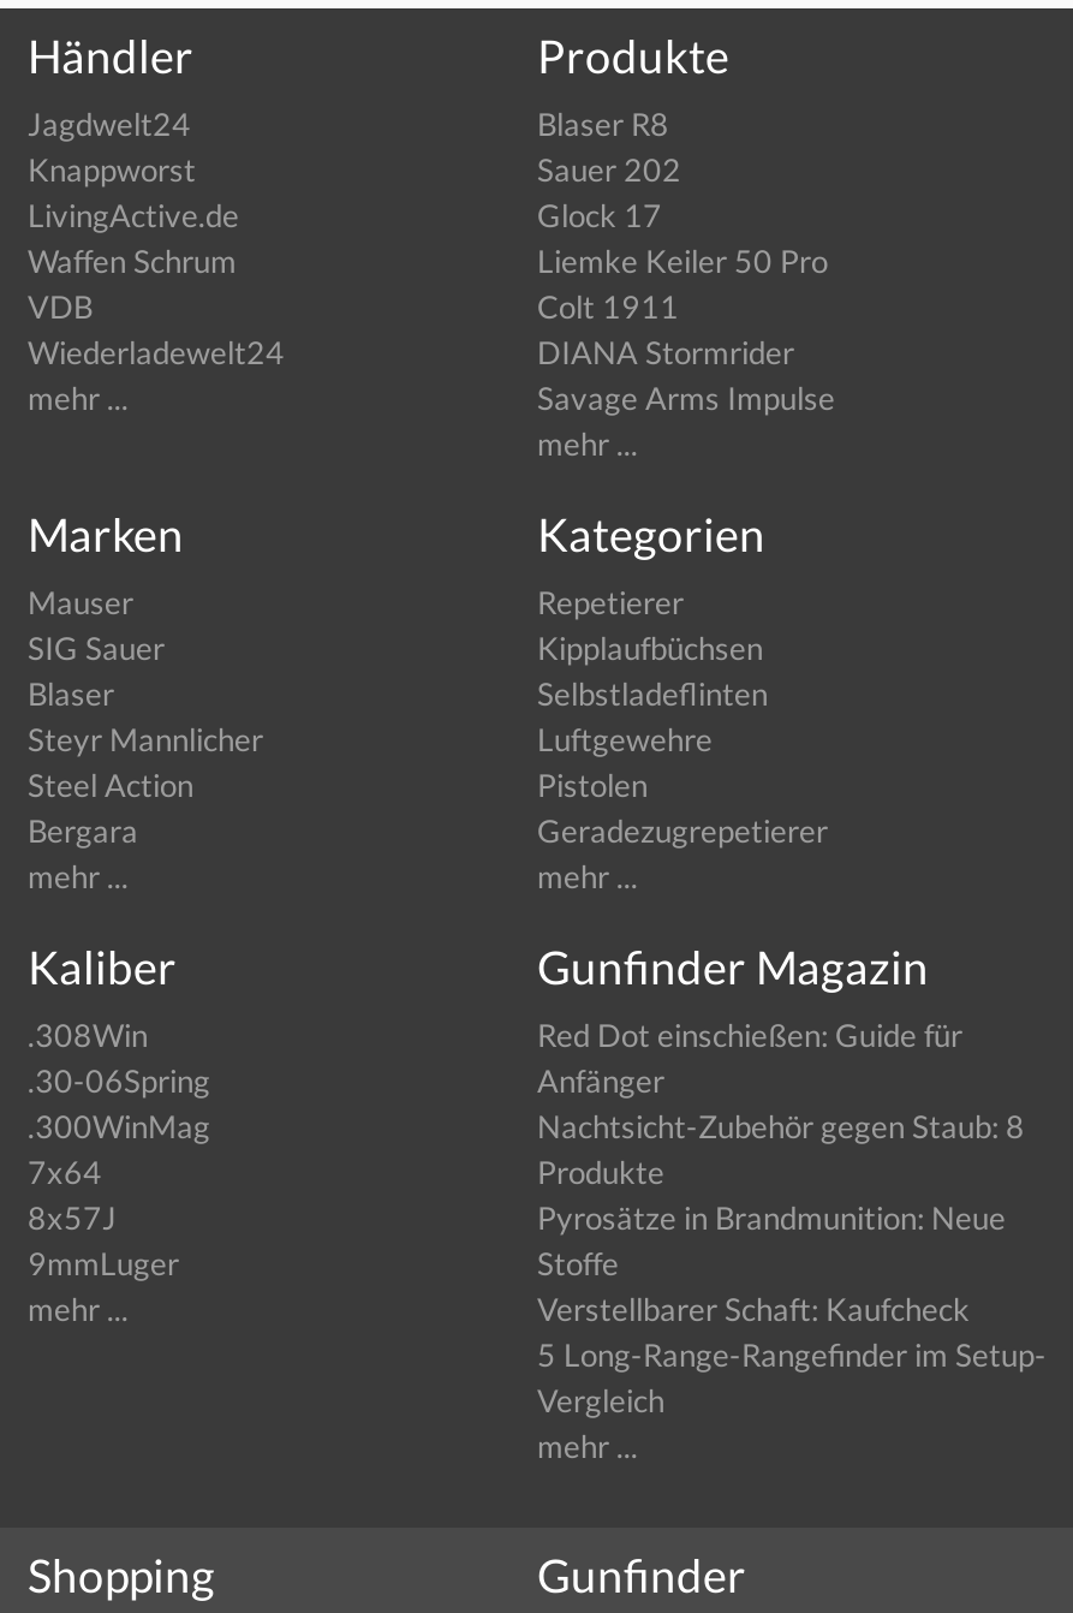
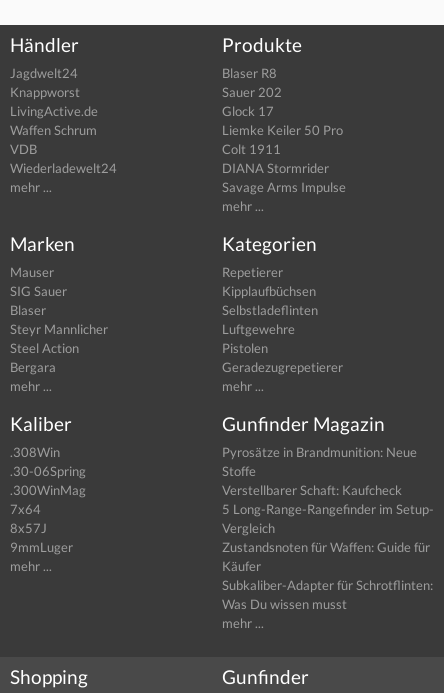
[537,1015,1025,1191] Red Dot einschießen: Guide für | Anfänger | Nachtsicht-Zubehör gegen Staub: 8 | Produkte -> none
moved [537,1198,1047,1419] -> [222,444,434,536]: Pyrosätze in Brandmunition: Neue | Stoffe | Verstellbarer Schaft: Kaufcheck | 5 Long-Range-Rangefinder im Setup- | Vergleich
none -> [222,539,433,612] Zustandsnoten für Waffen: Guide für | Käufer | Subkaliber-Adapter für Schrotflinten: | Was Du wissen musst

